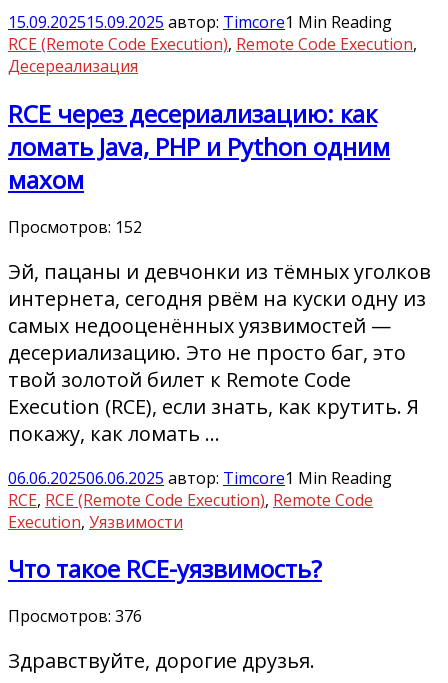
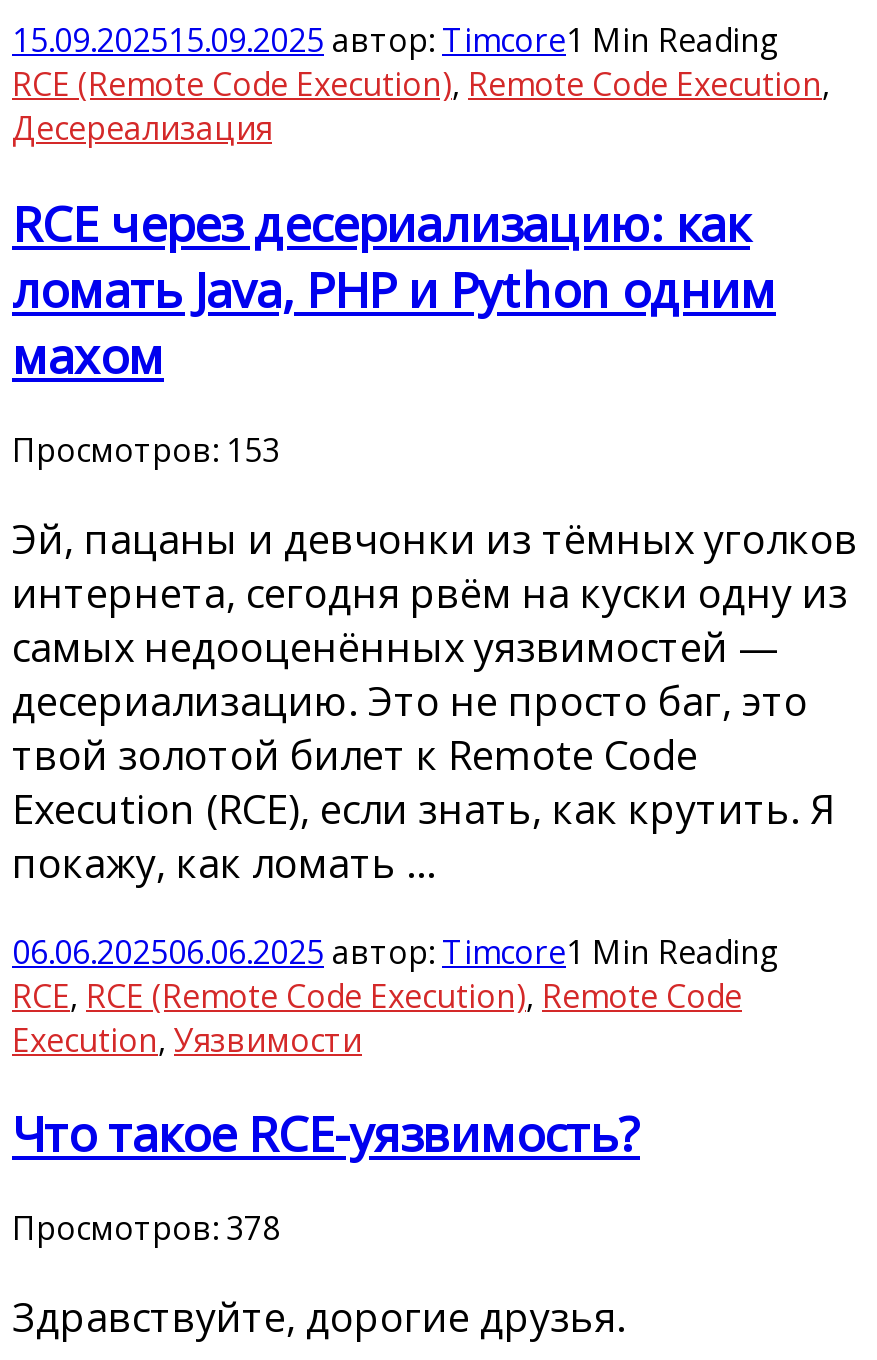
[8,215,142,237] Просмотров: 152 -> [12,427,280,471] Просмотров: 153
[8,605,142,627] Просмотров: 376 -> [12,1207,280,1251] Просмотров: 378

